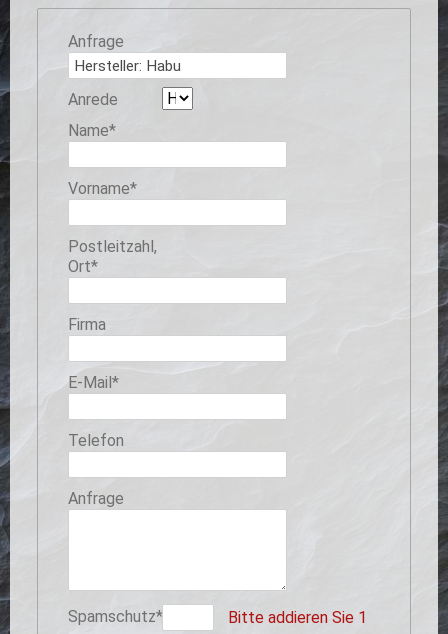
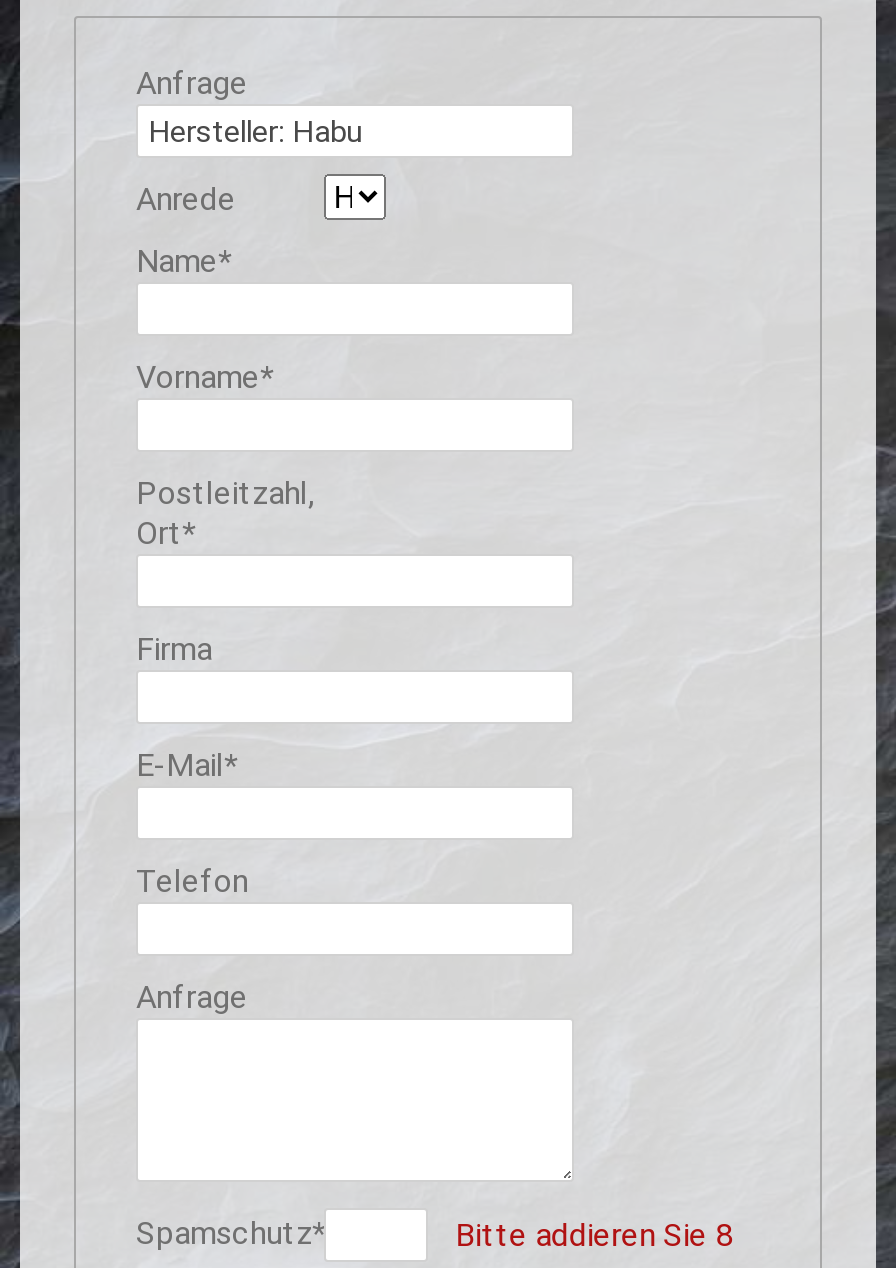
[228,607,367,626] Bitte addieren Sie 1 -> [455,1215,733,1253] Bitte addieren Sie 8

